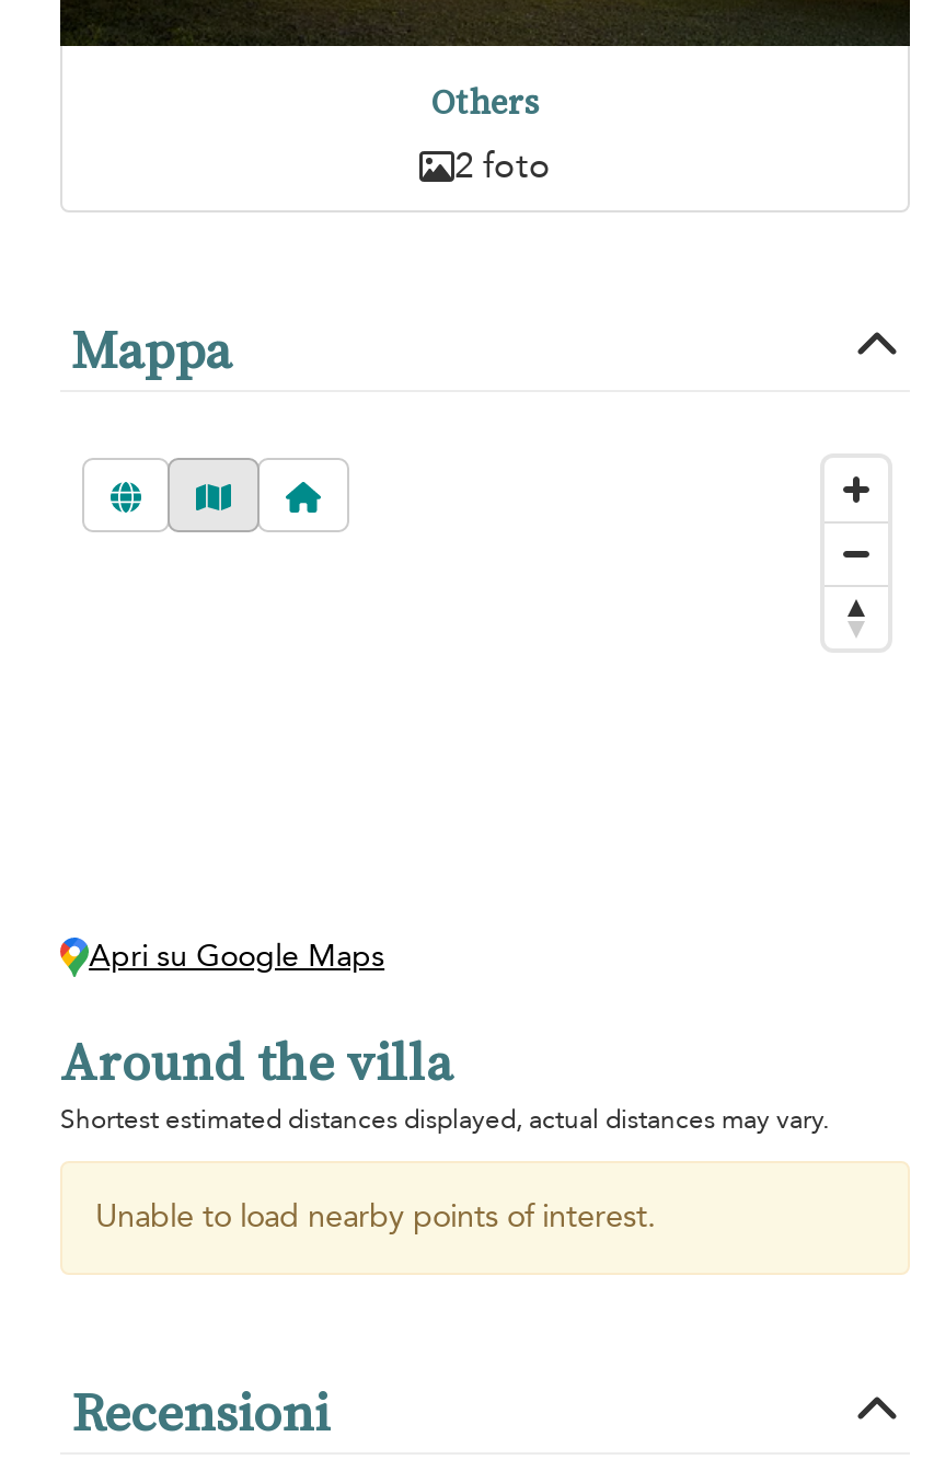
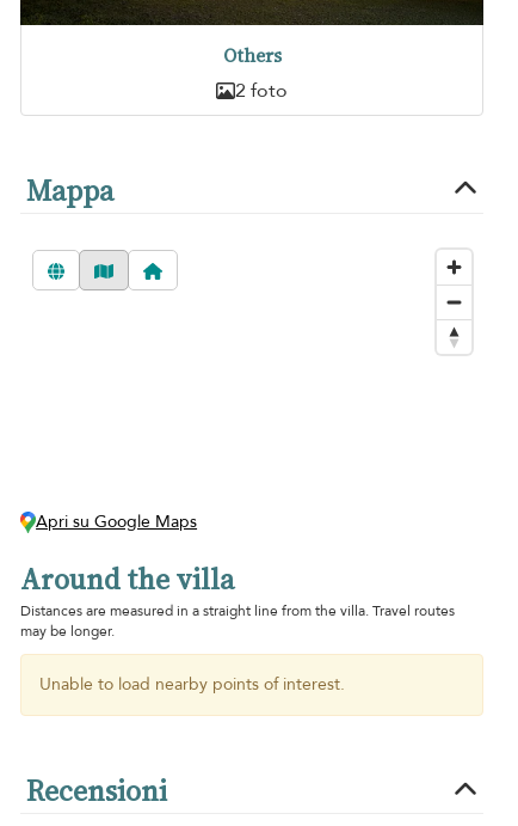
[60,1102,829,1137] Shortest estimated distances displayed, actual distances may vary. -> [20,601,455,641] Distances are measured in a straight line from the villa. Travel routes | may be longer.

